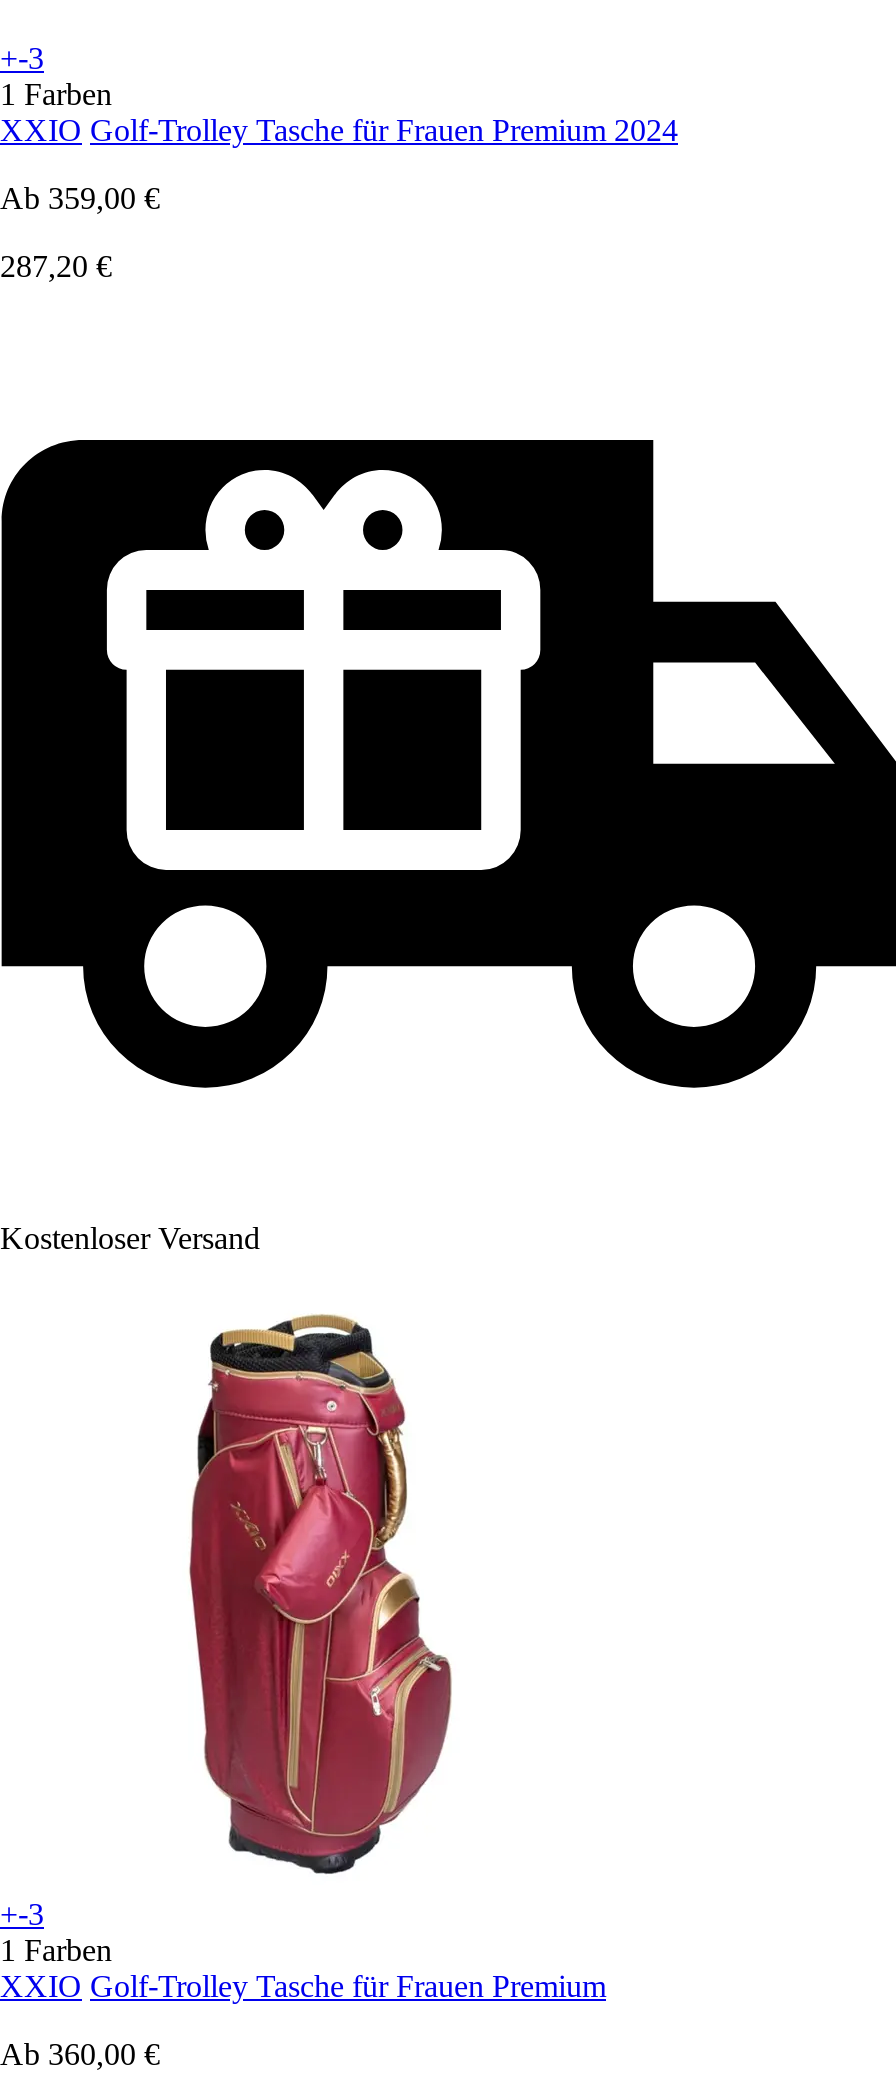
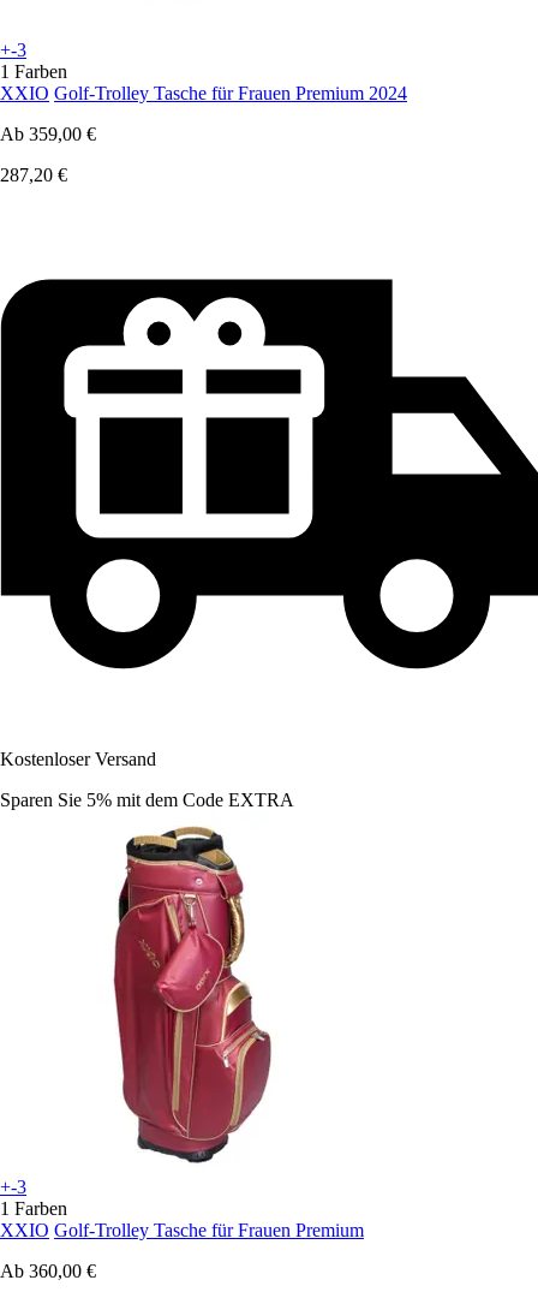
none -> [0,790,294,810] Sparen Sie 5% mit dem Code EXTRA

